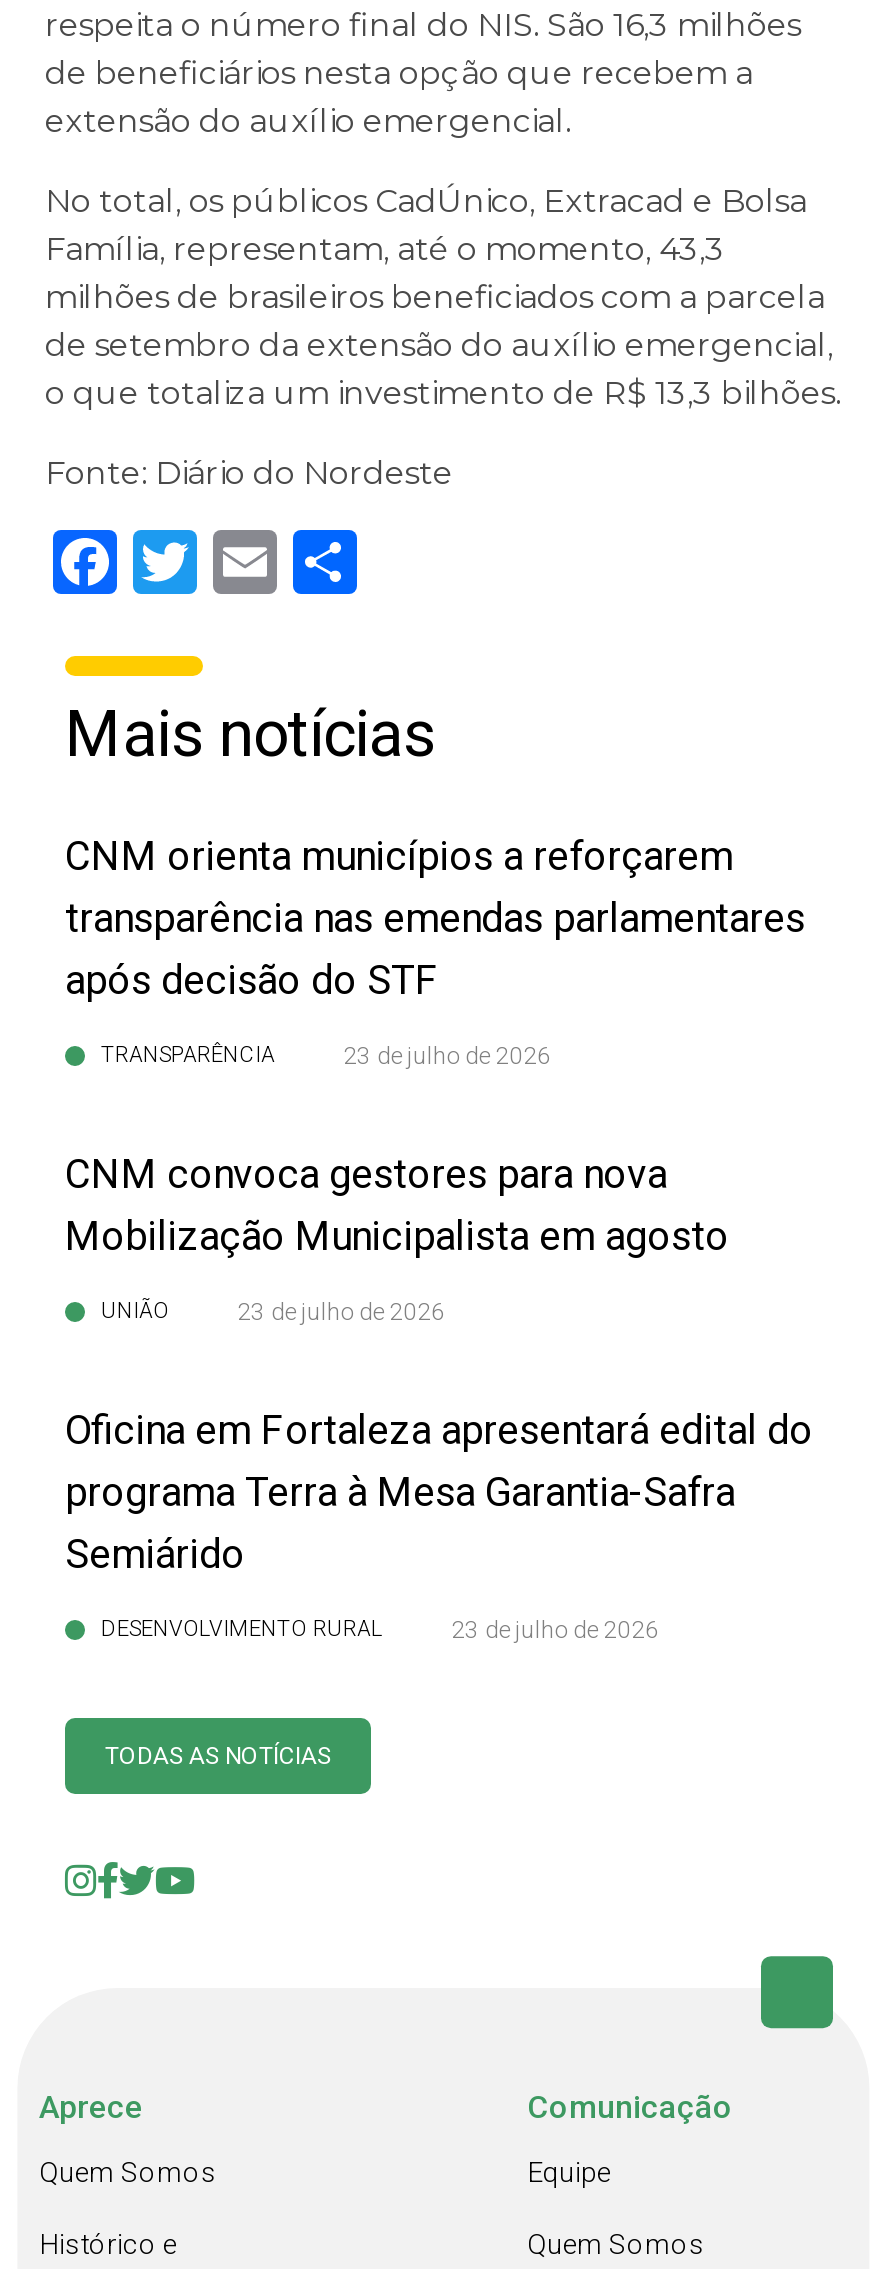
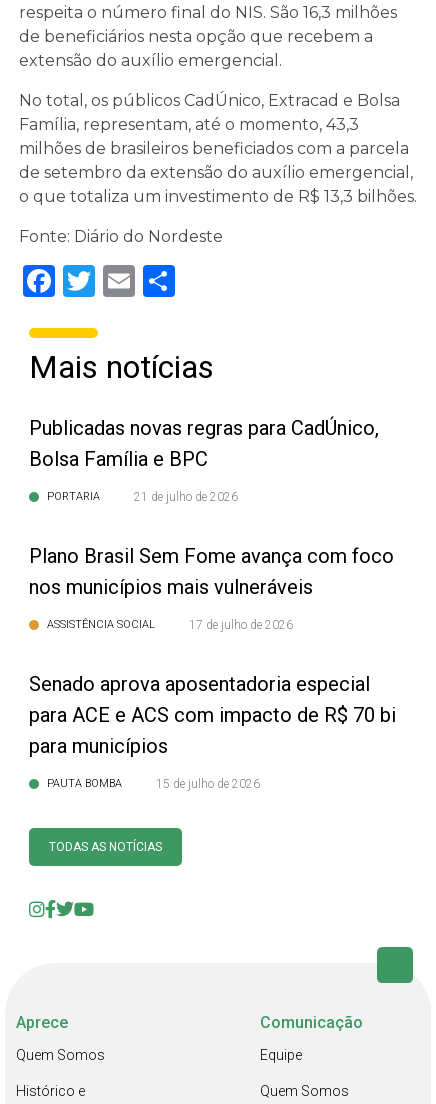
[65,832,805,1004] CNM orienta municípios a reforçarem | transparência nas emendas parlamentares | após decisão do STF -> [29,416,379,471] Publicadas novas regras para CadÚnico, | Bolsa Família e BPC
[101,1042,551,1070] TRANSPARÊNCIA | 23 de julho de 2026 -> [47,490,238,504] PORTARIA | 21 de julho de 2026
[65,1150,729,1260] CNM convoca gestores para nova | Mobilização Municipalista em agosto -> [29,544,394,599] Plano Brasil Sem Fome avança com foco | nos municípios mais vulneráveis
[101,1298,445,1326] UNIÃO | 23 de julho de 2026 -> [47,618,293,632] ASSISTÊNCIA SOCIAL | 17 de julho de 2026
[65,1406,813,1578] Oficina em Fortaleza apresentará edital do | programa Terra à Mesa Garantia-Safra | Semiárido -> [29,672,396,758] Senado aprova aposentadoria especial | para ACE e ACS com impacto de R$ 70 bi | para municípios
[101,1616,659,1644] DESENVOLVIMENTO RURAL | 23 de julho de 2026 -> [47,777,260,791] PAUTA BOMBA | 15 de julho de 2026

